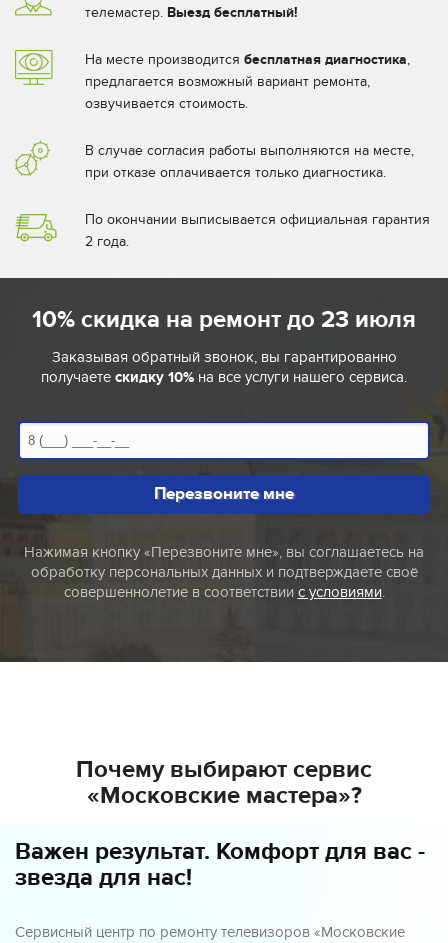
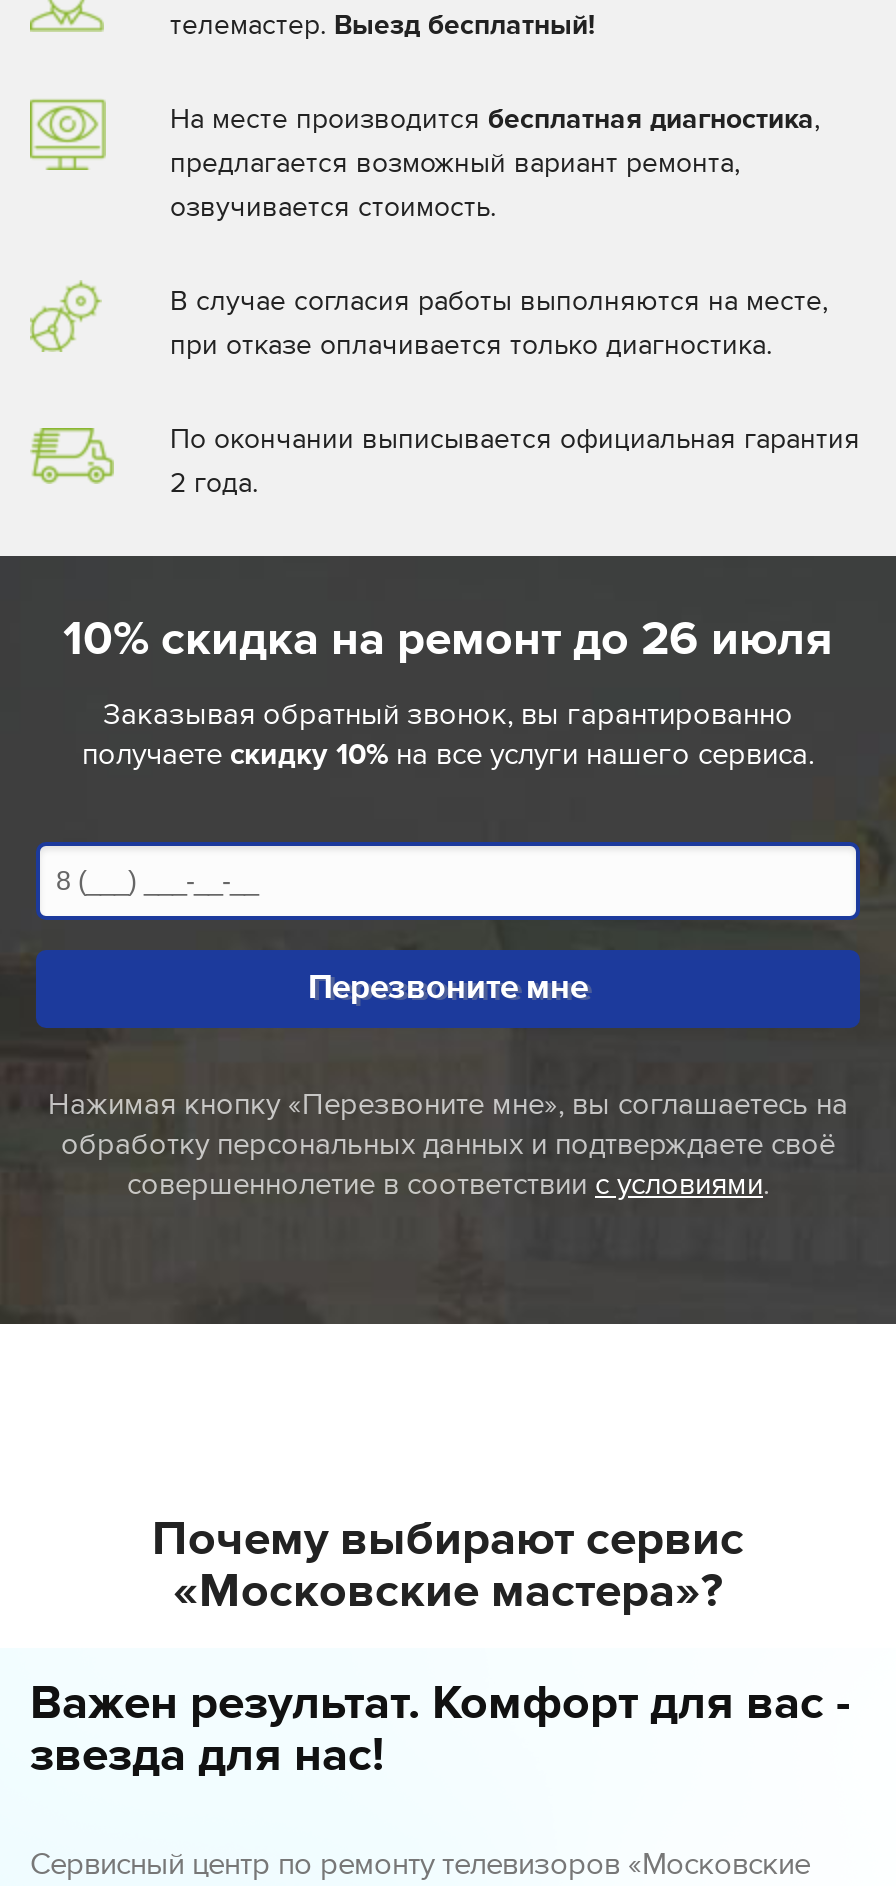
[32,305,416,334] 10% скидка на ремонт до 23 июля -> [63,610,833,668] 10% скидка на ремонт до 26 июля

